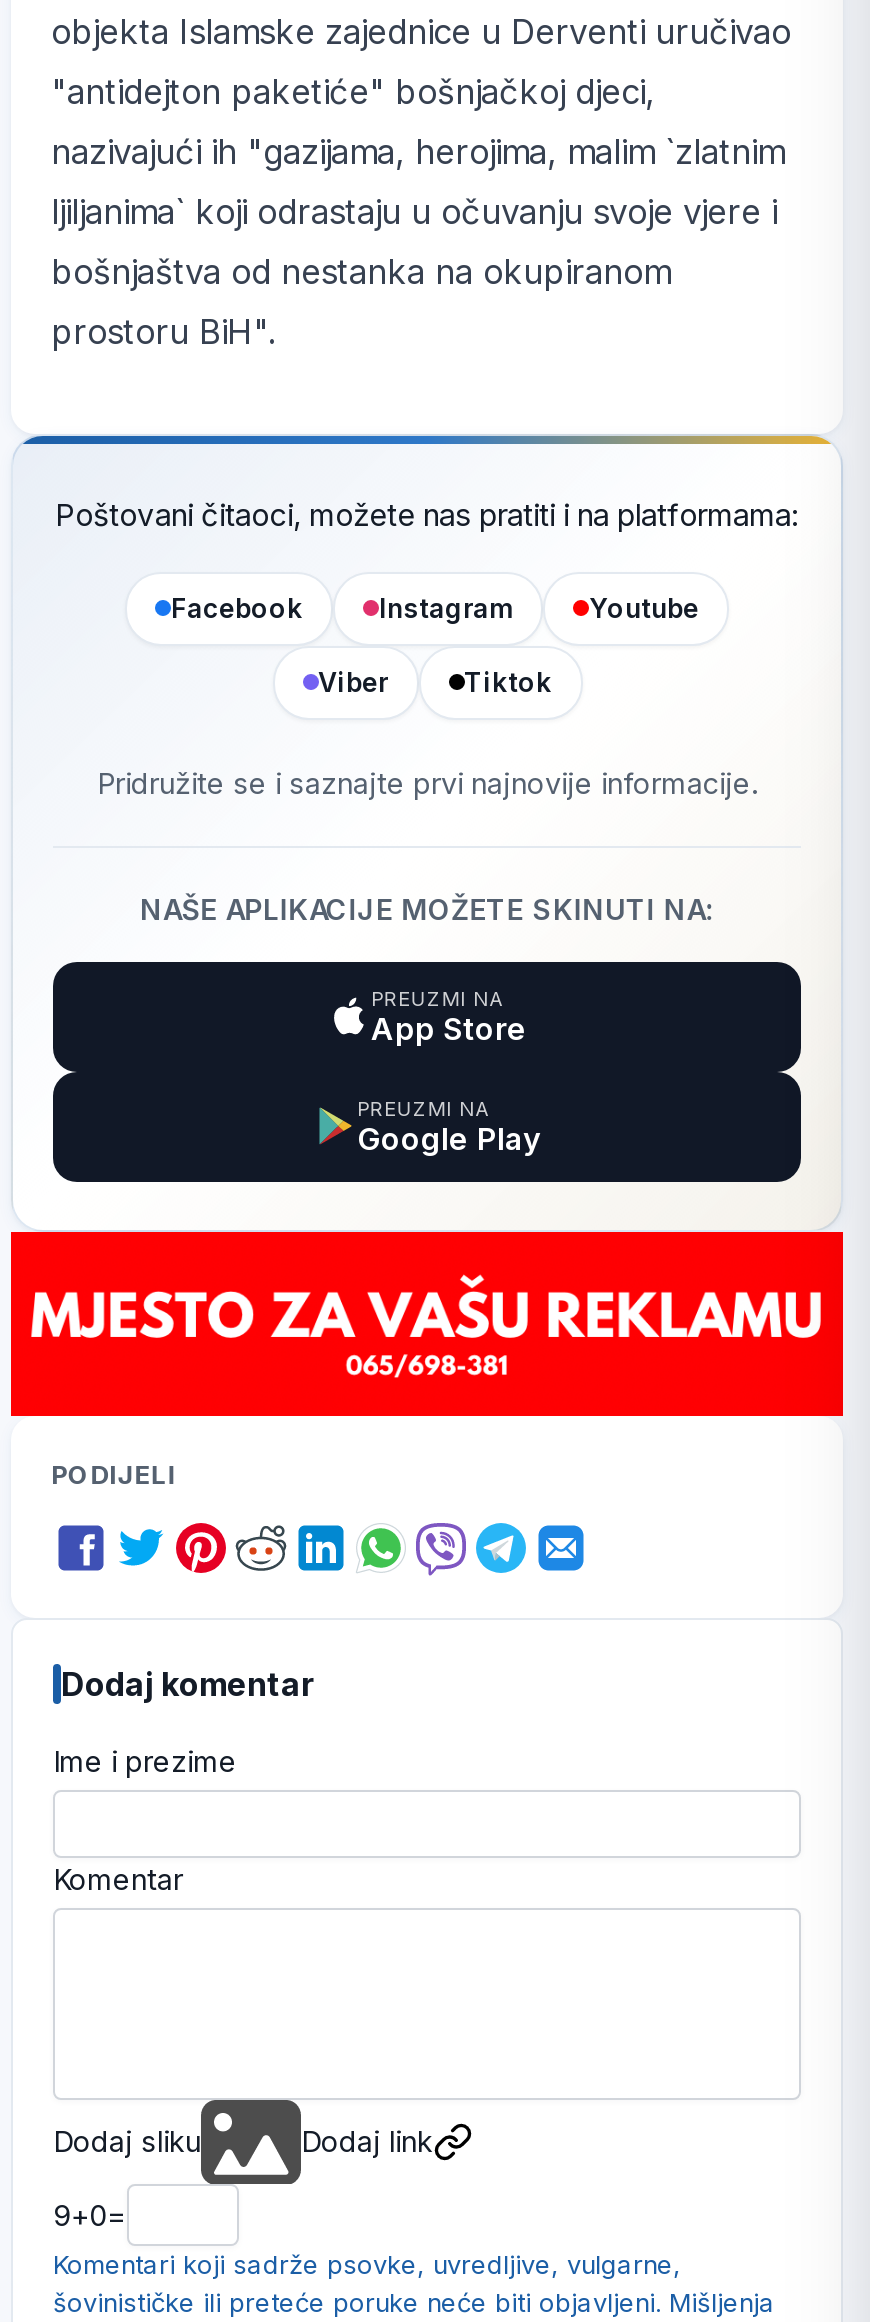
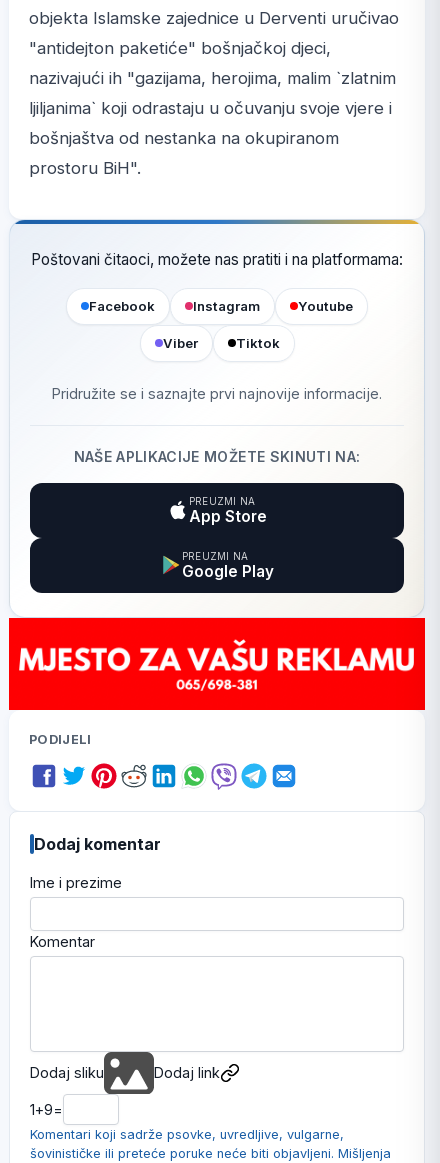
[53,2197,127,2231] 9+0= -> [30,1101,63,1118] 1+9=

